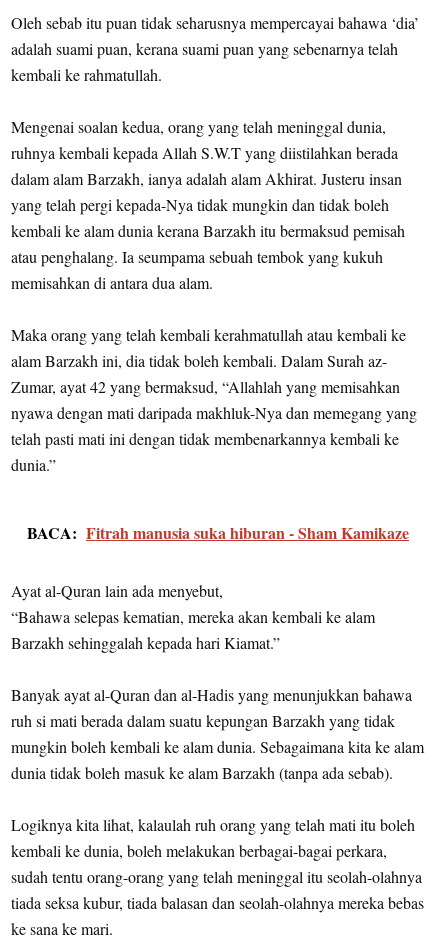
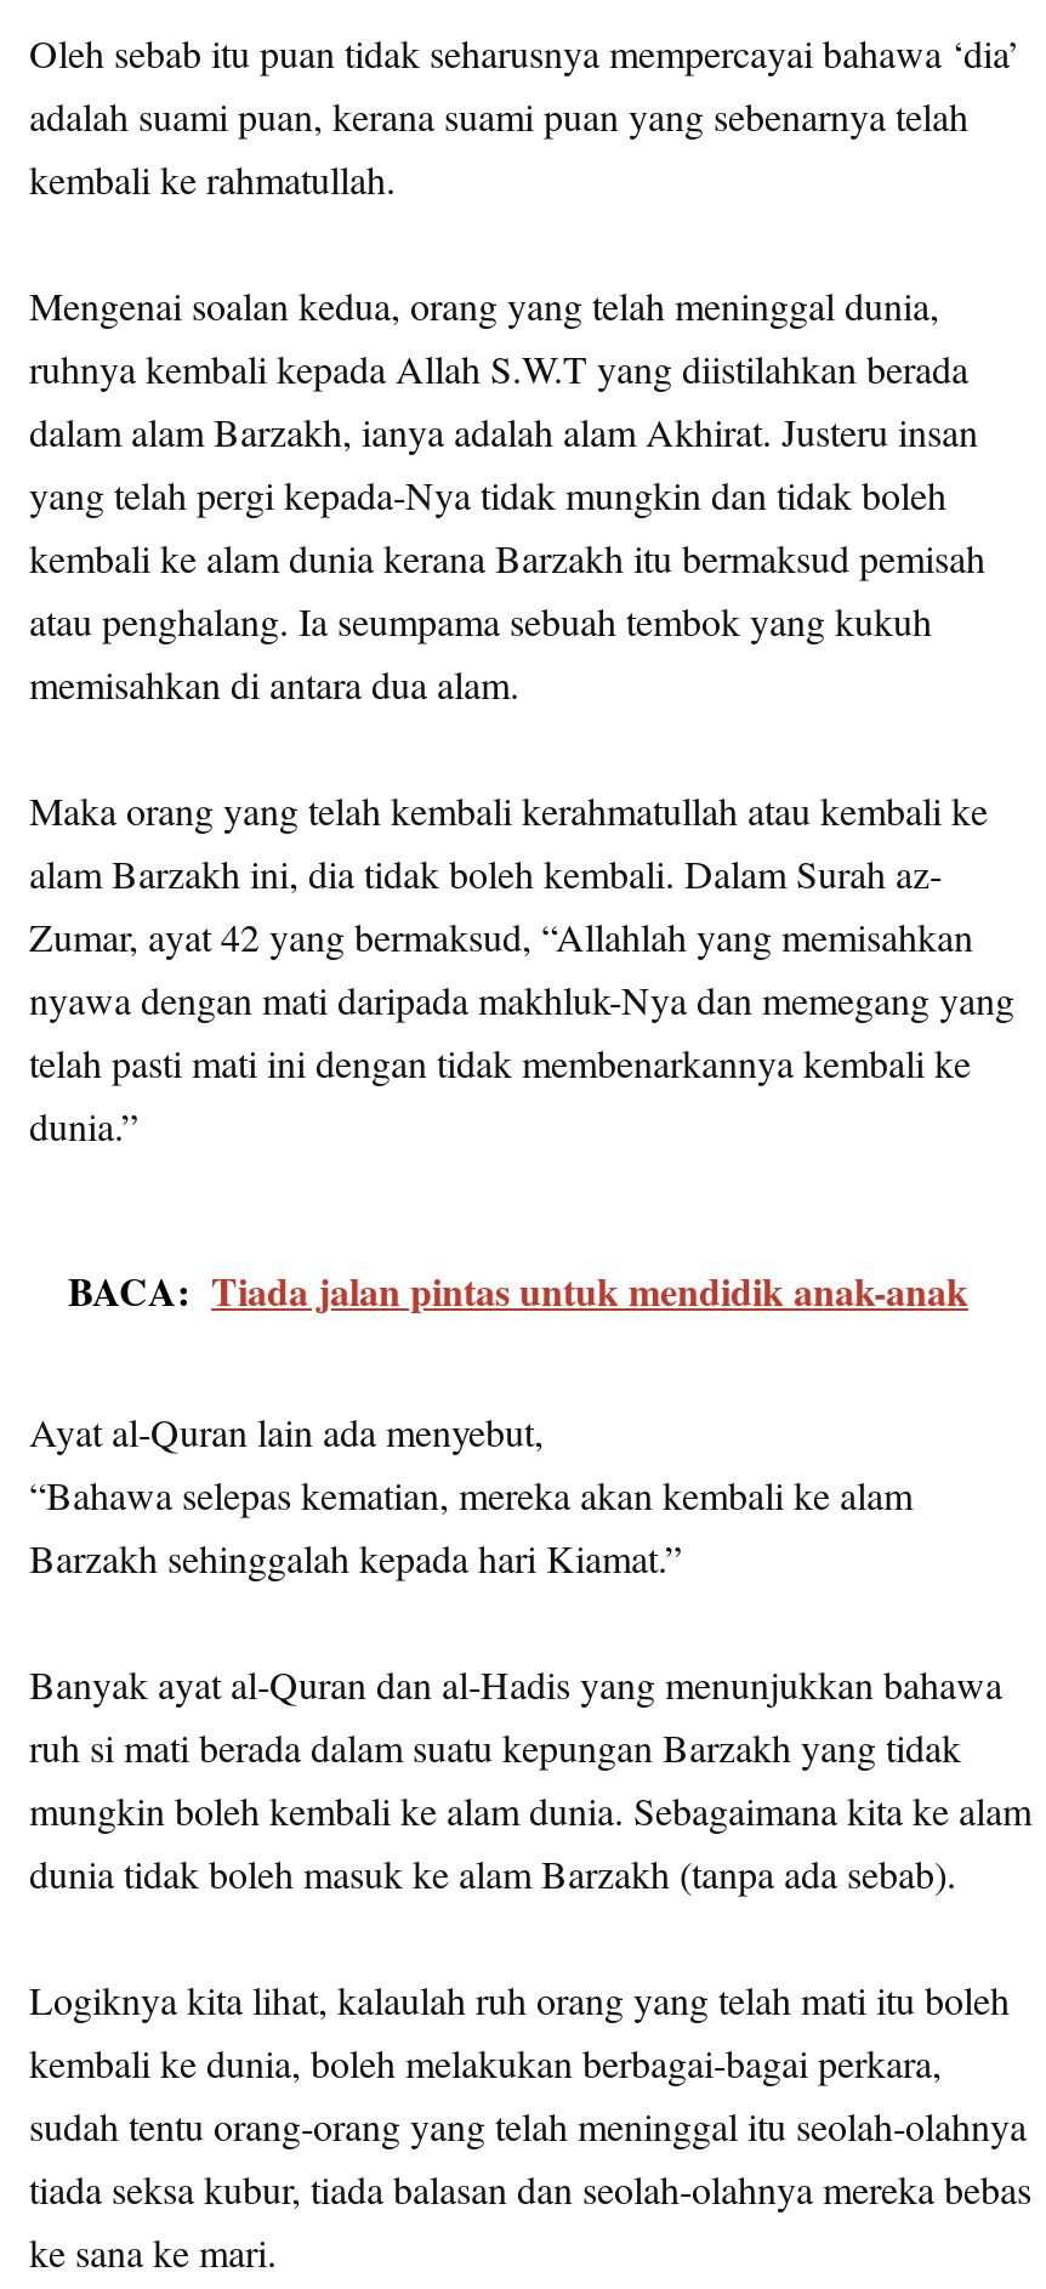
[27,521,409,544] BACA: Fitrah manusia suka hiburan - Sham Kamikaze -> [68,1262,968,1318] BACA: Tiada jalan pintas untuk mendidik anak-anak

